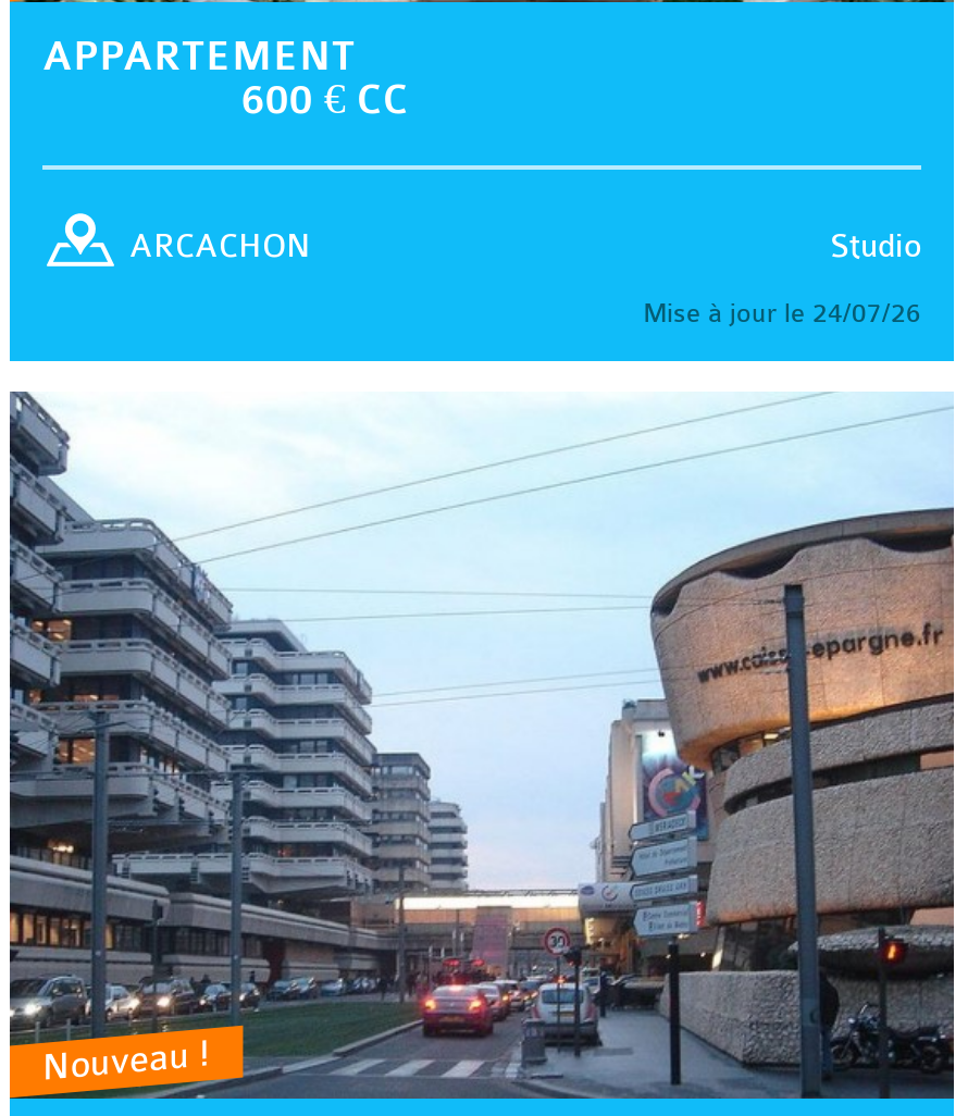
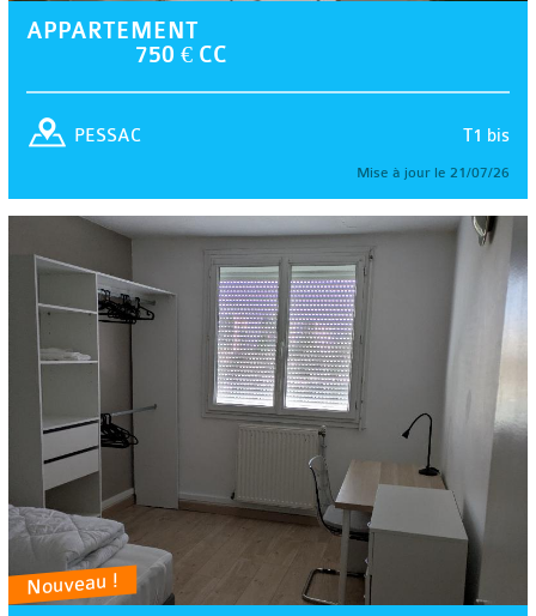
[241,75,409,123] 600 € CC -> [136,41,228,68] 750 € CC
[129,227,921,265] Studio | ARCACHON -> [74,125,510,146] T1 bis | PESSAC
[643,297,921,327] Mise à jour le 24/07/26 -> [357,164,510,180] Mise à jour le 21/07/26
[10,392,956,1099] [image] -> [8,215,529,605] [image]

